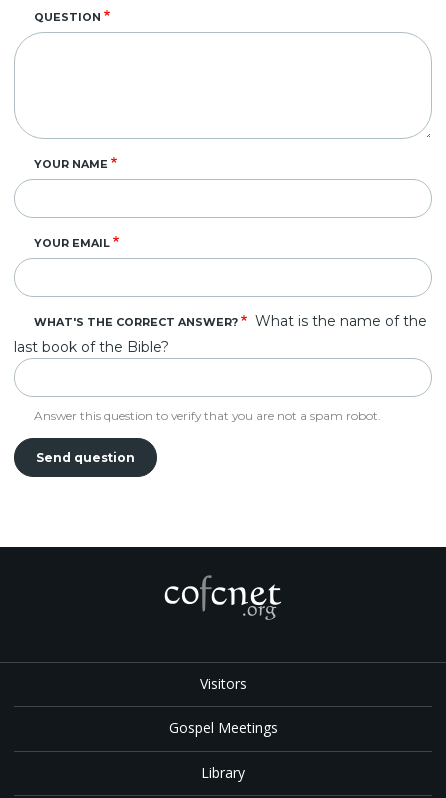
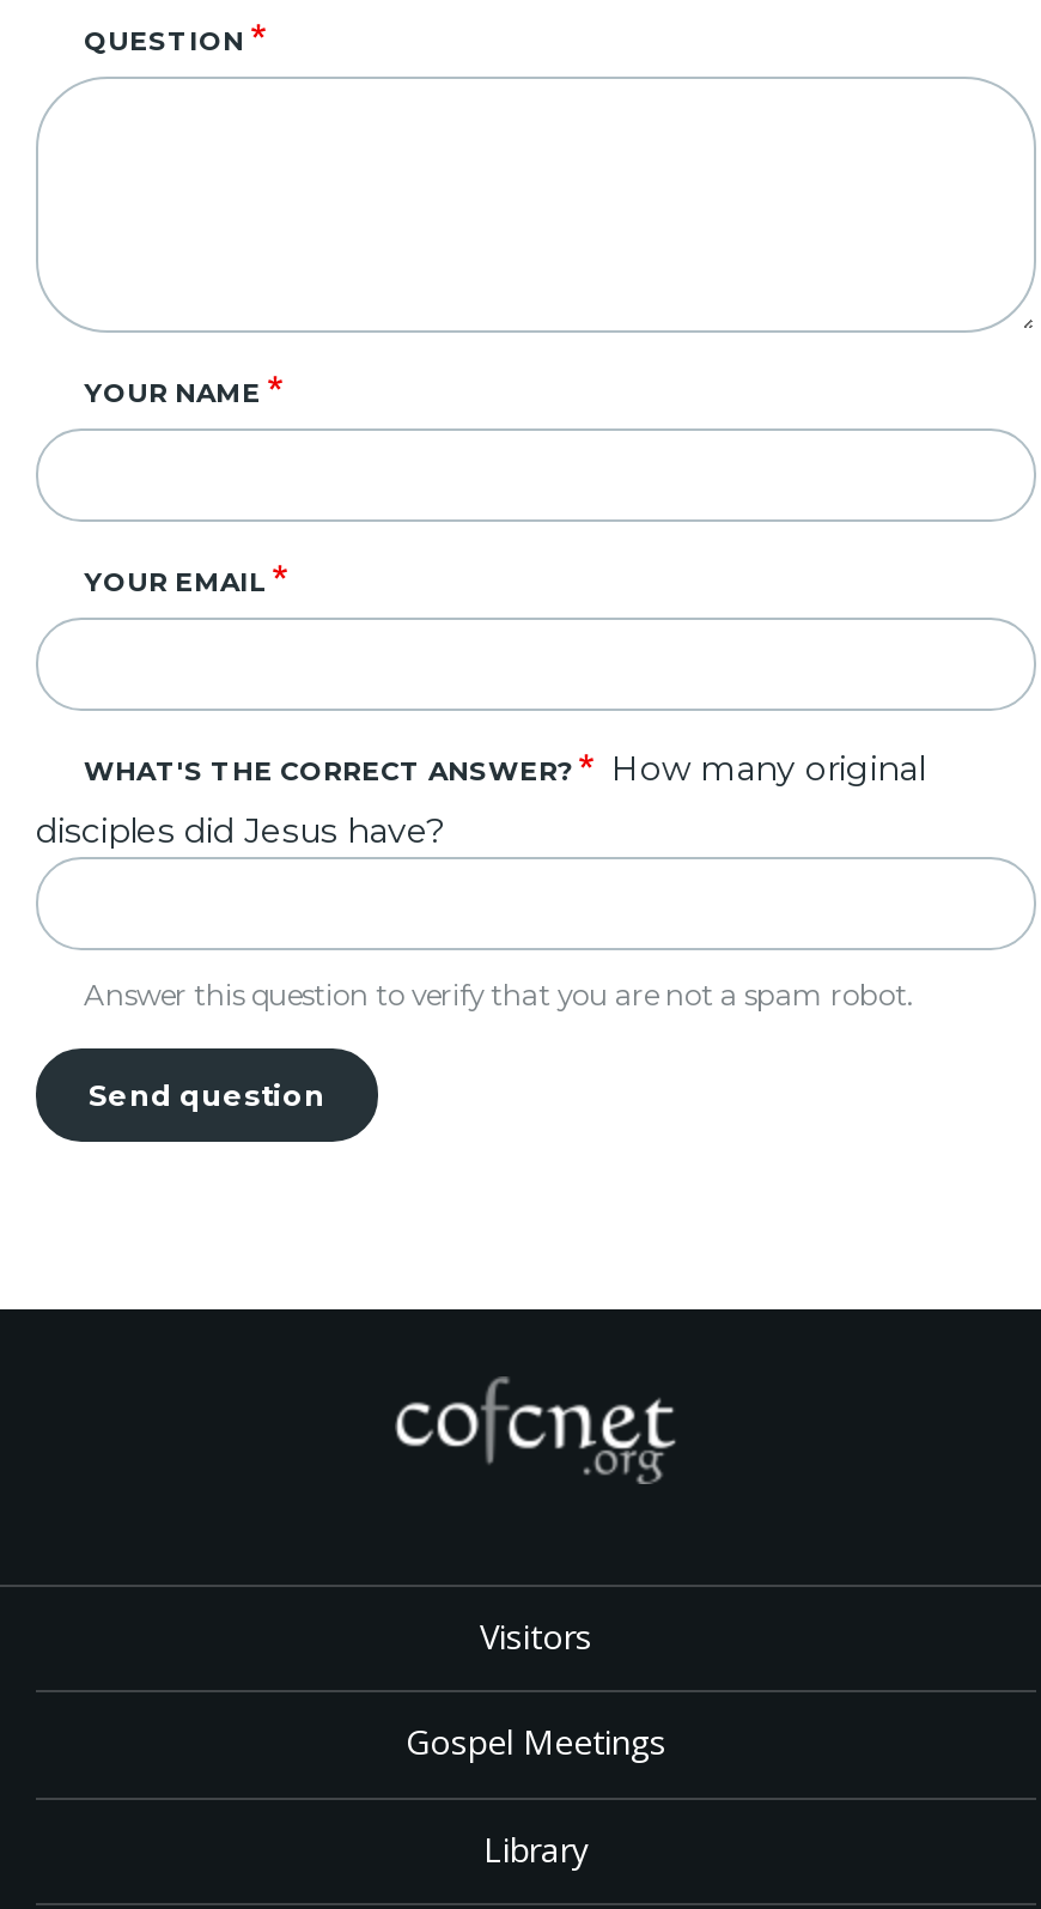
[14,312,426,356] What is the name of the | last book of the Bible? -> [36,747,925,852] How many original | disciples did Jesus have?

